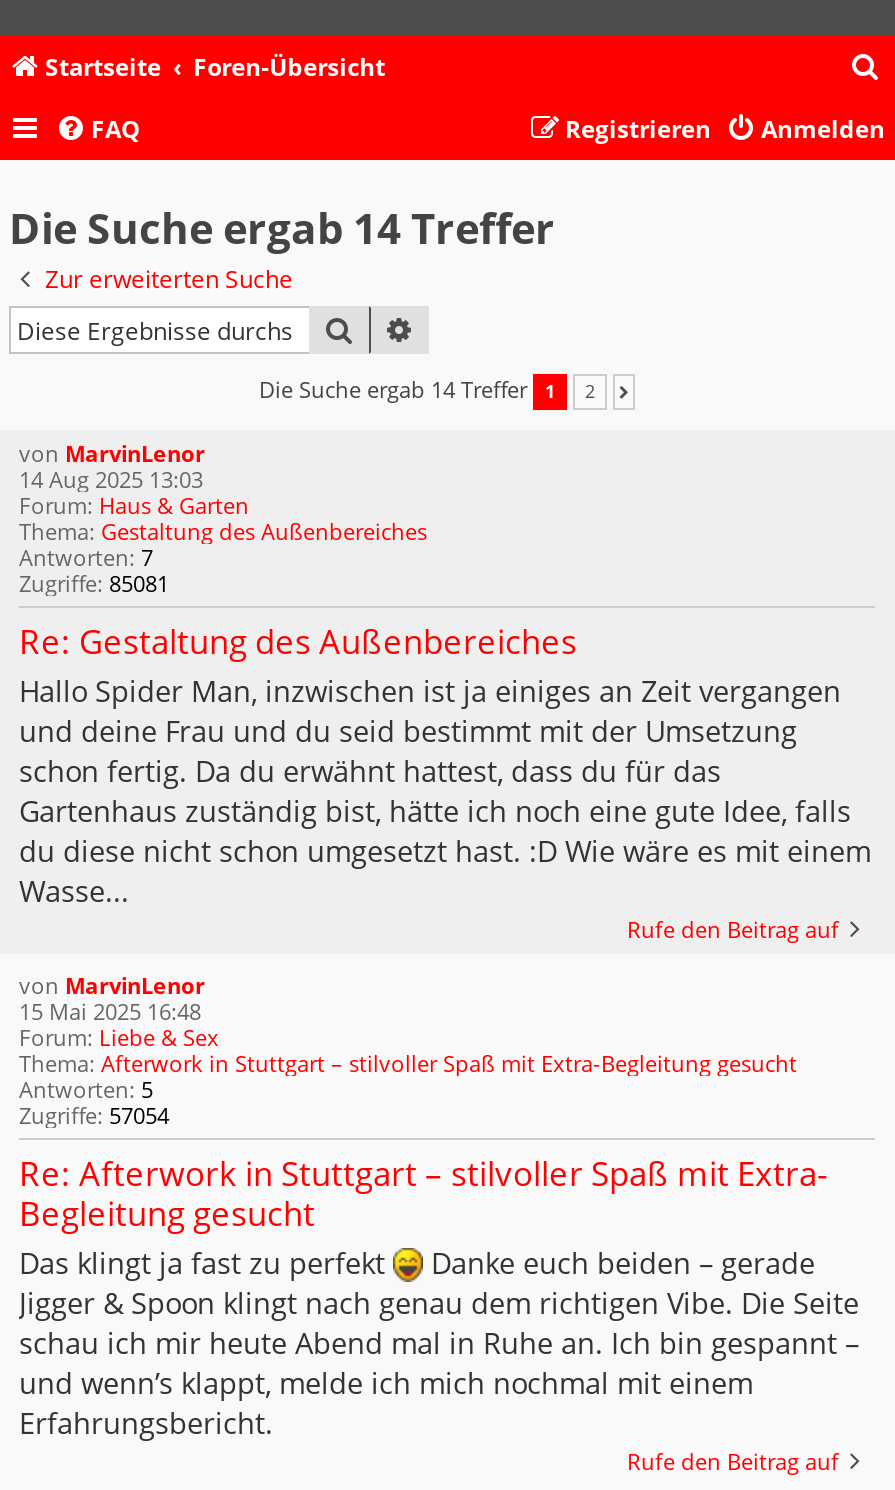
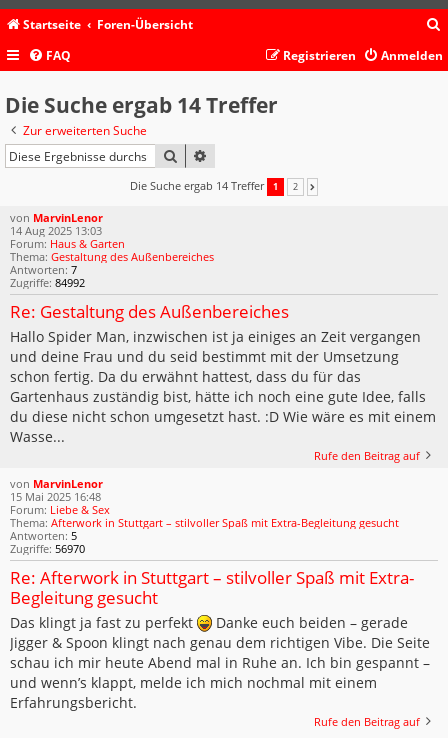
[19,569,169,599] Zugriffe: 85081 -> [10,275,85,290] Zugriffe: 84992
[19,1100,169,1130] Zugriffe: 57054 -> [10,541,85,556] Zugriffe: 56970

